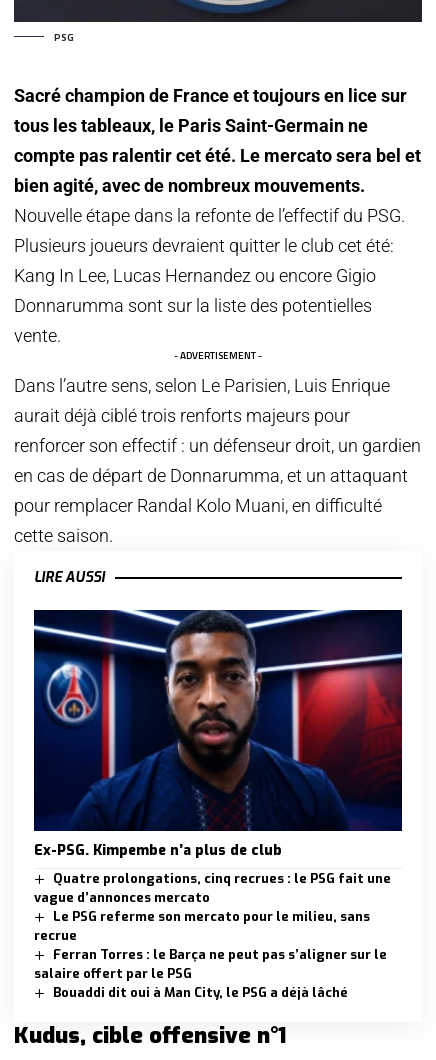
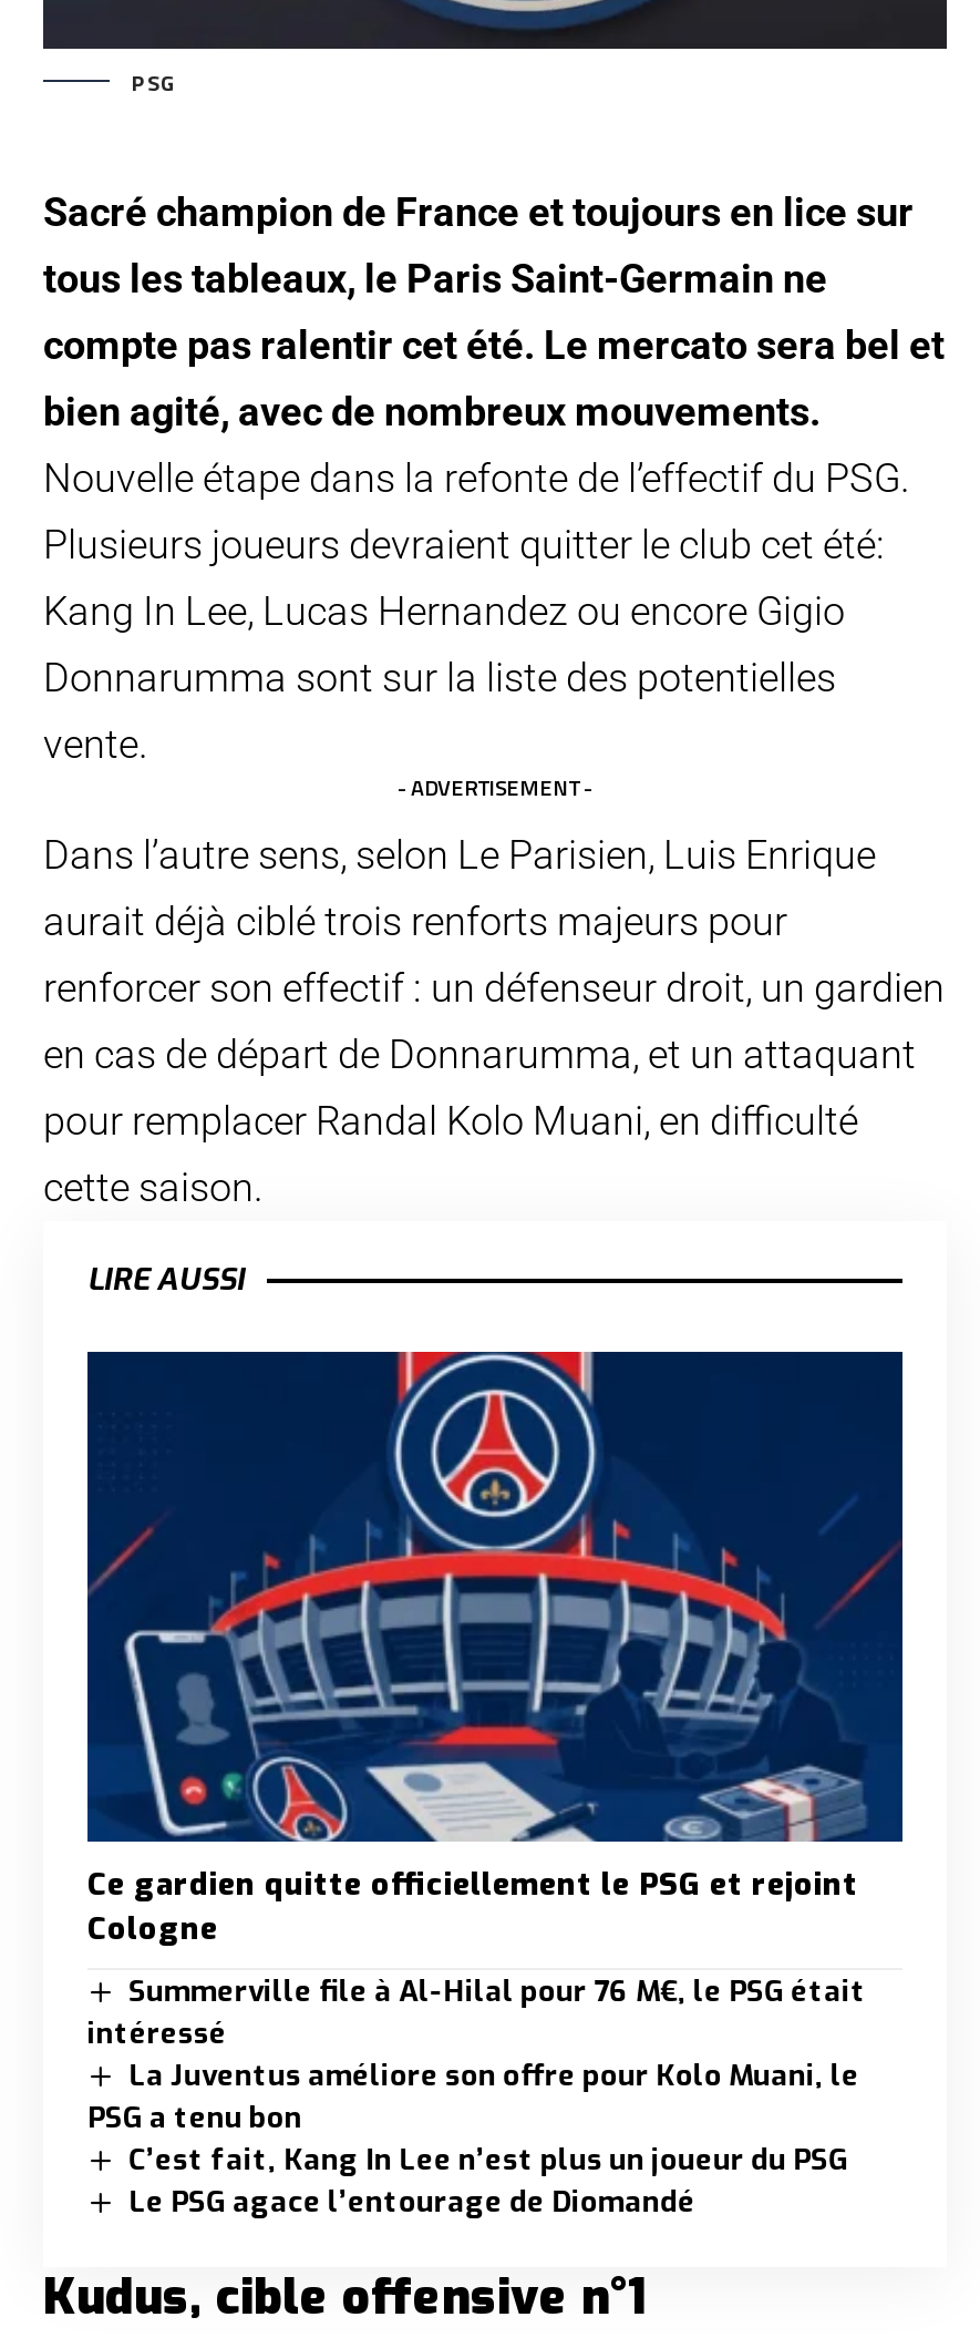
[34,609,402,859] [image] | Ex-PSG. Kimpembe n’a plus de club -> [87,1350,902,1949] [image] | Ce gardien quitte officiellement le PSG et rejoint | Cologne
[34,869,391,1001] Quatre prolongations, cinq recrues : le PSG fait une | vague d’annonces mercato | Le PSG referme son mercato pour le milieu, sans | recrue | Ferran Torres : le Barça ne peut pas s’aligner sur le | salaire offert par le PSG | Bouaddi dit oui à Man City, le PSG a déjà lâché -> [87,1971,866,2220] Summerville file à Al-Hilal pour 76 M€, le PSG était | intéressé | La Juventus améliore son offre pour Kolo Muani, le | PSG a tenu bon | C’est fait, Kang In Lee n’est plus un joueur du PSG | Le PSG agace l’entourage de Diomandé

